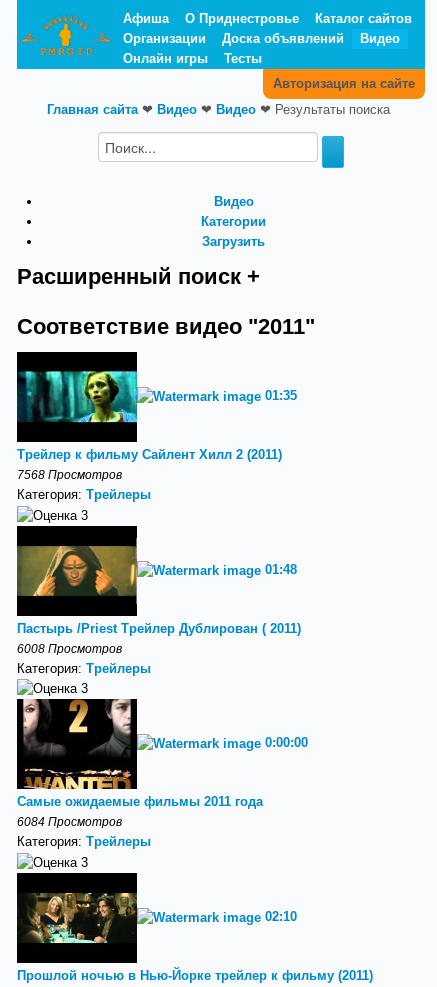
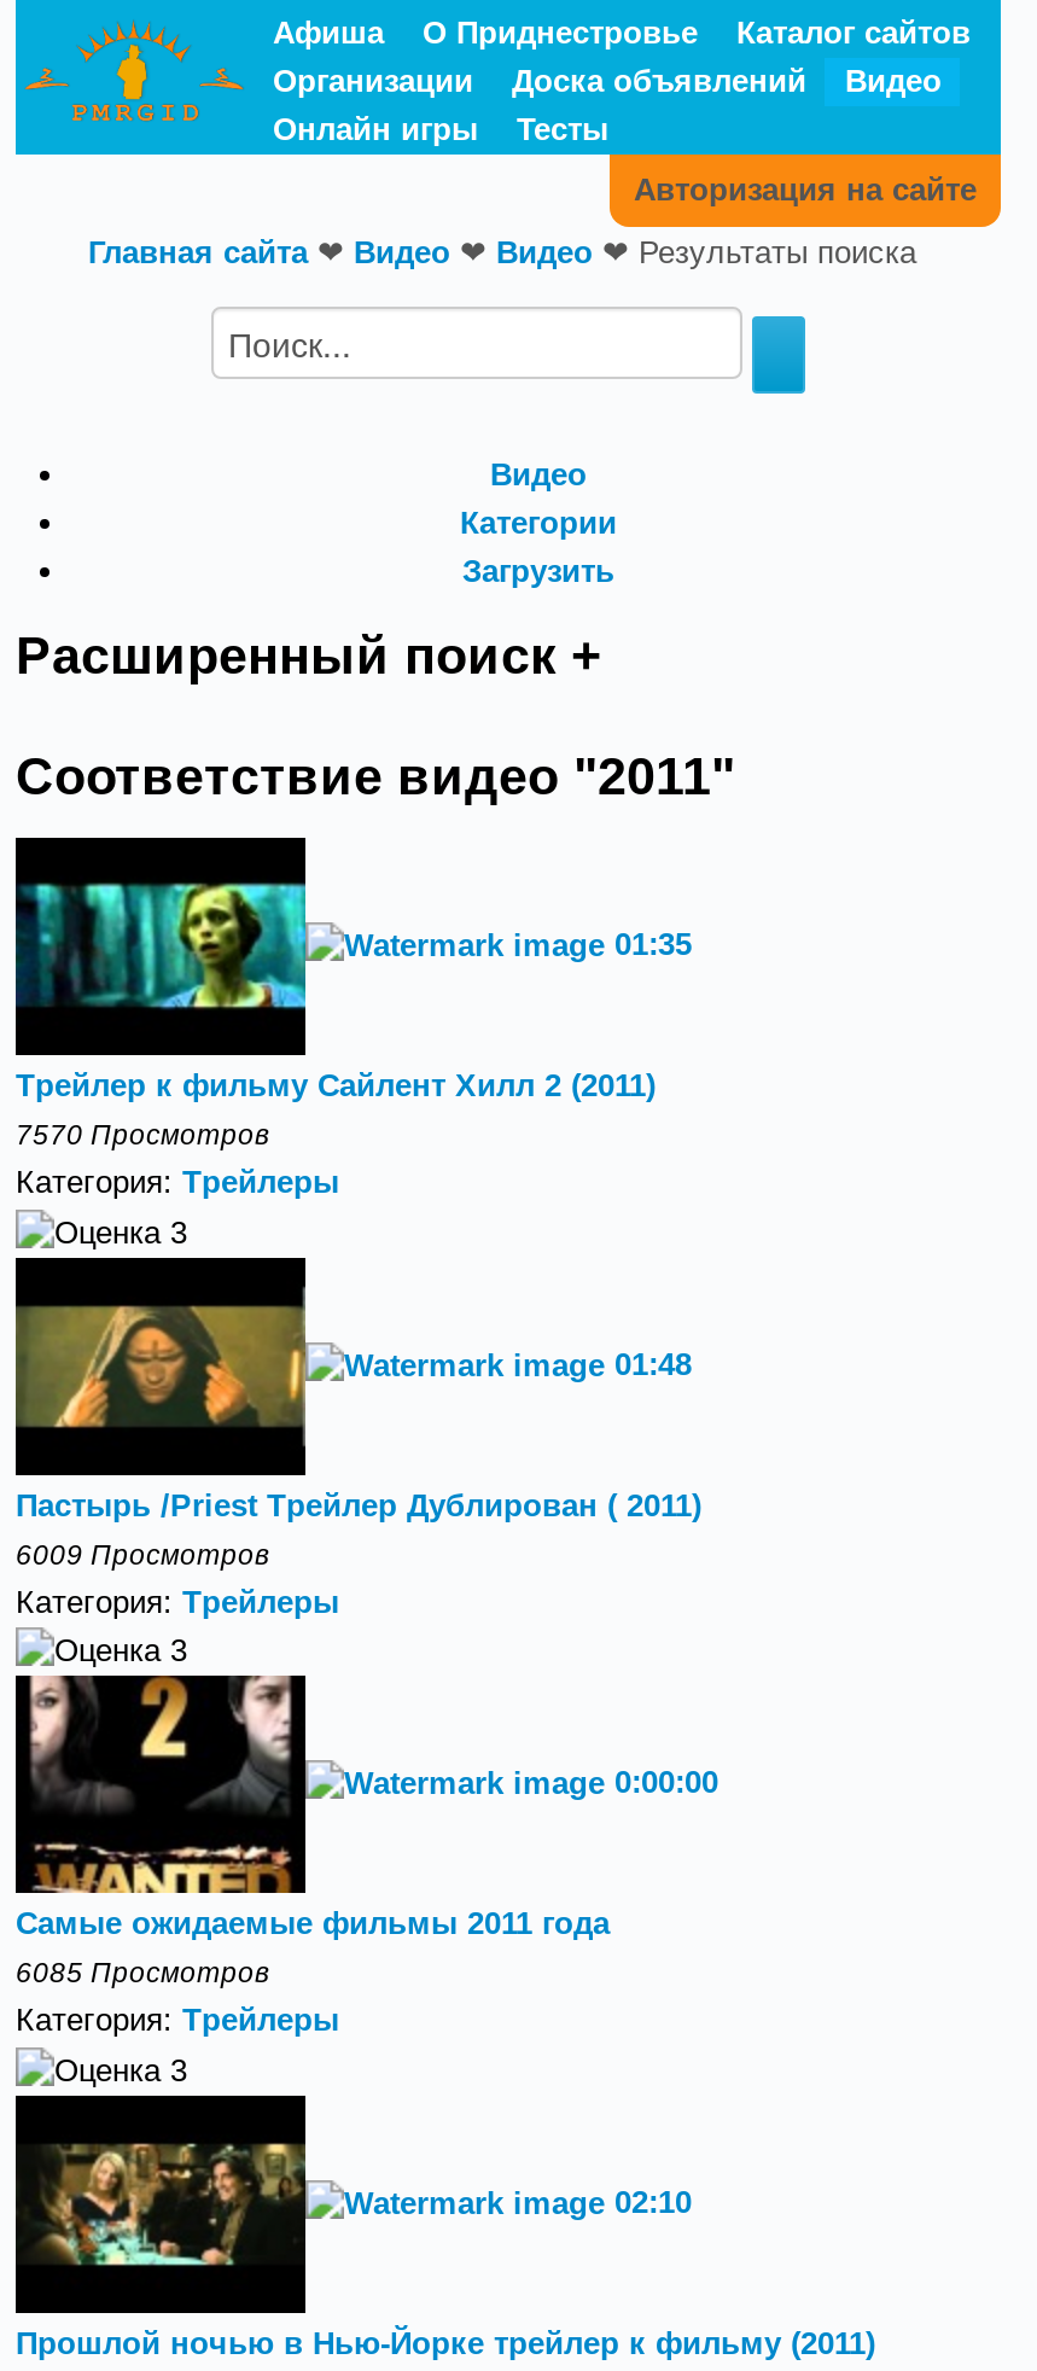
[17,468,122,481] 7568 Просмотров -> [16,1118,269,1149] 7570 Просмотров
[17,642,122,655] 6008 Просмотров -> [16,1537,269,1568] 6009 Просмотров
[17,815,122,828] 6084 Просмотров -> [16,1956,269,1987] 6085 Просмотров

